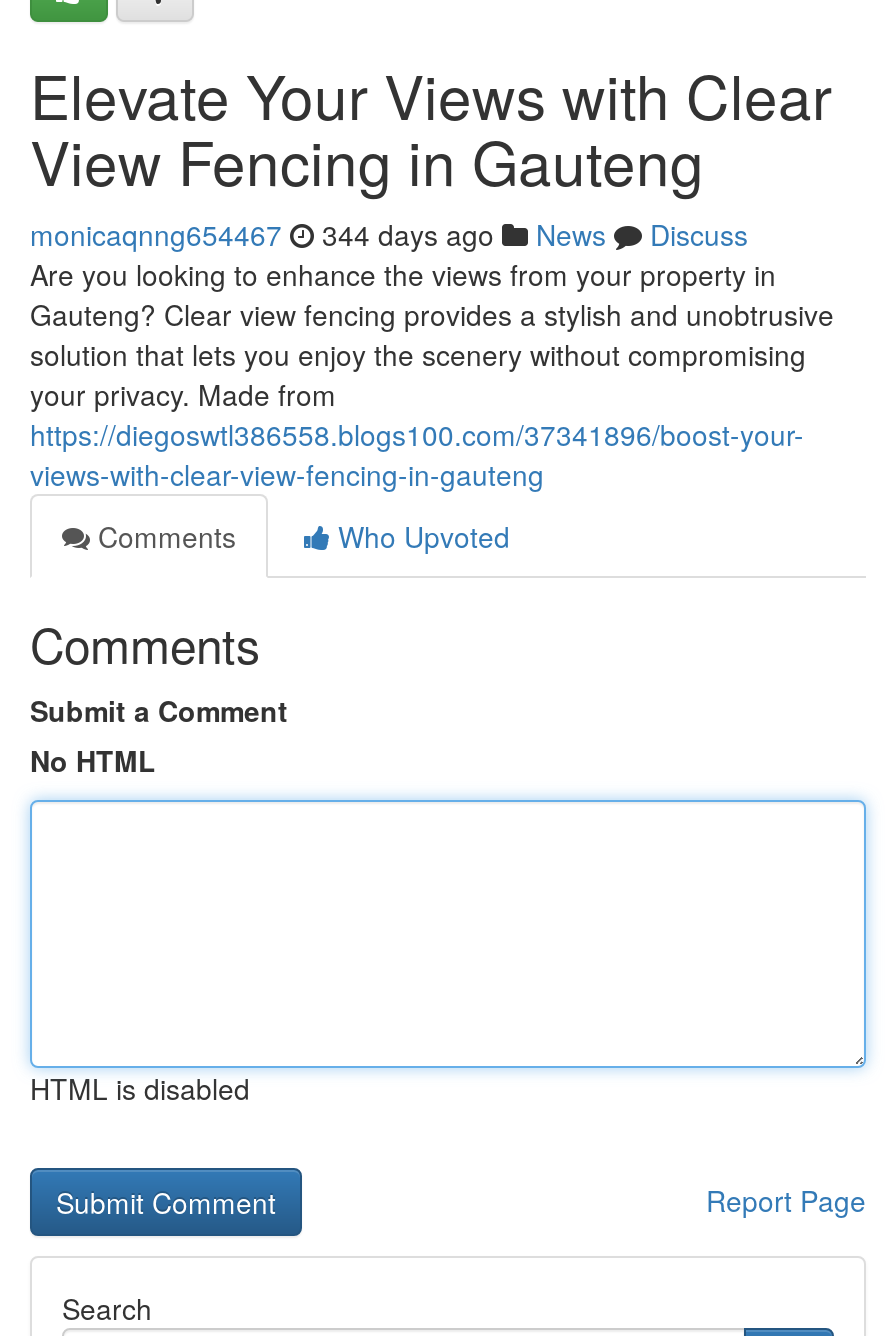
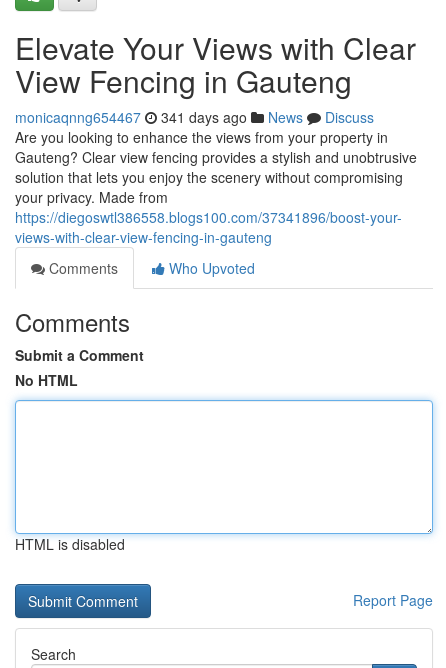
[30,214,748,254] monicaqnng654467 344 days ago News Discuss -> [15,107,374,127] monicaqnng654467 341 days ago News Discuss

